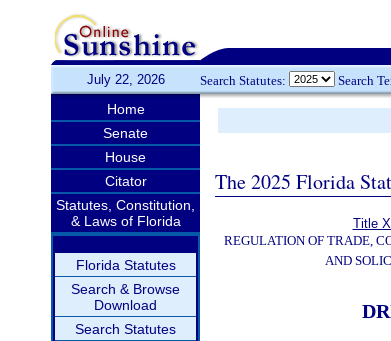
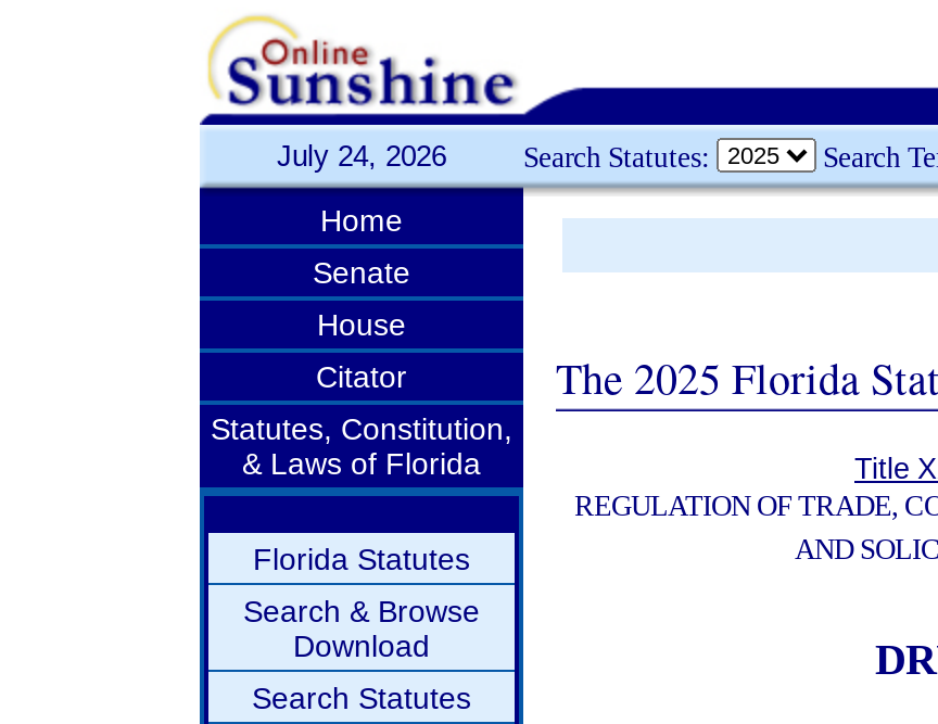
[86,72,164,87] July 22, 2026 -> [277,140,446,173] July 24, 2026

